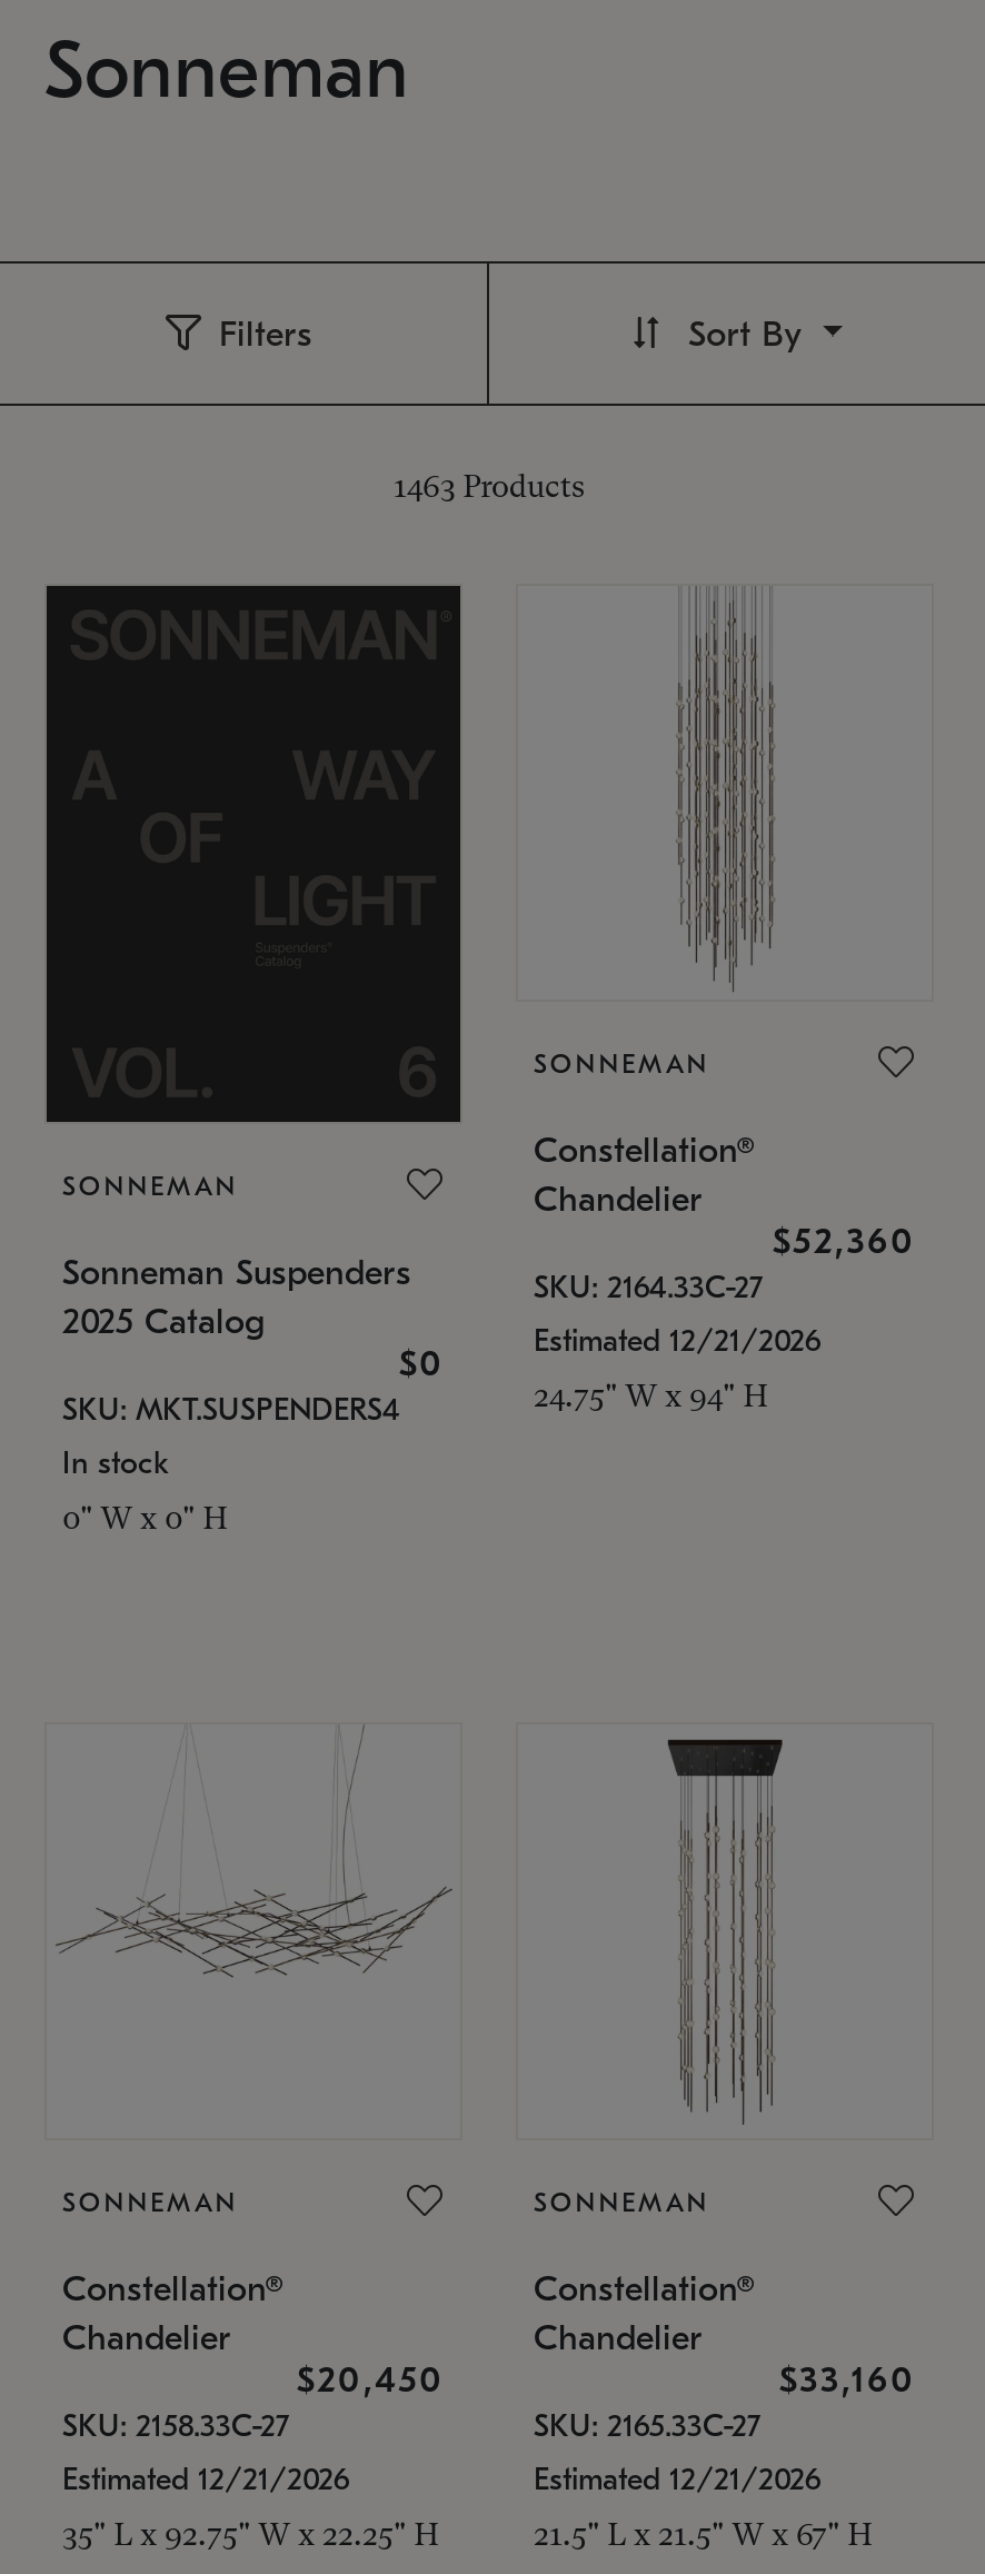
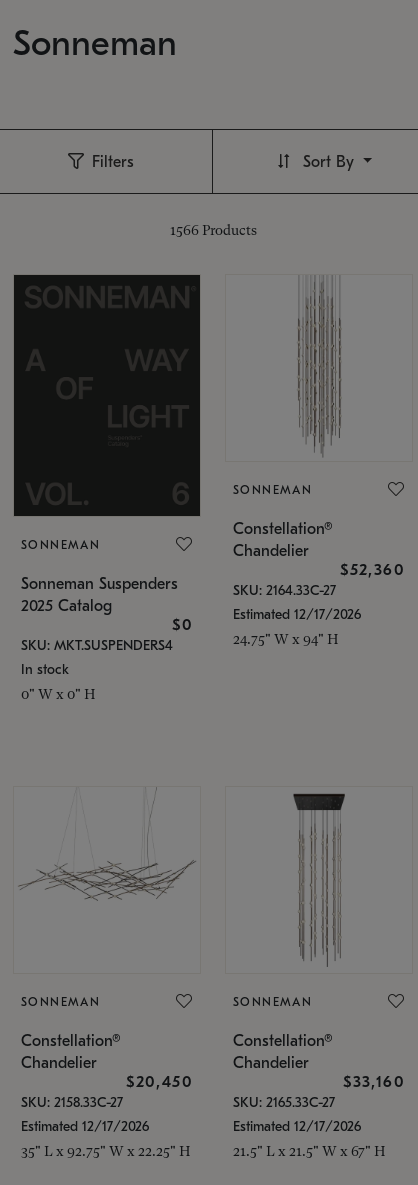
[394,468,585,504] 1463 Products -> [169,222,256,238] 1566 Products
[534,1322,820,1360] Estimated 12/21/2026 -> [233,606,361,623] Estimated 12/17/2026
[62,2460,349,2498] Estimated 12/21/2026 -> [21,1118,149,1135] Estimated 12/17/2026
[534,2460,820,2498] Estimated 12/21/2026 -> [233,1118,361,1135] Estimated 12/17/2026

